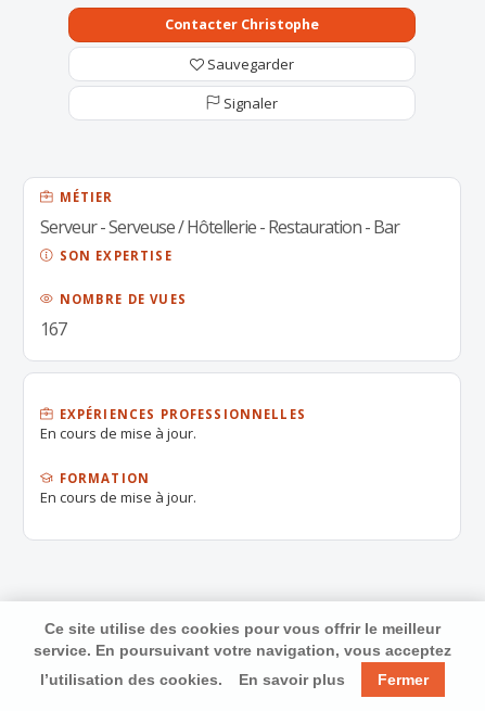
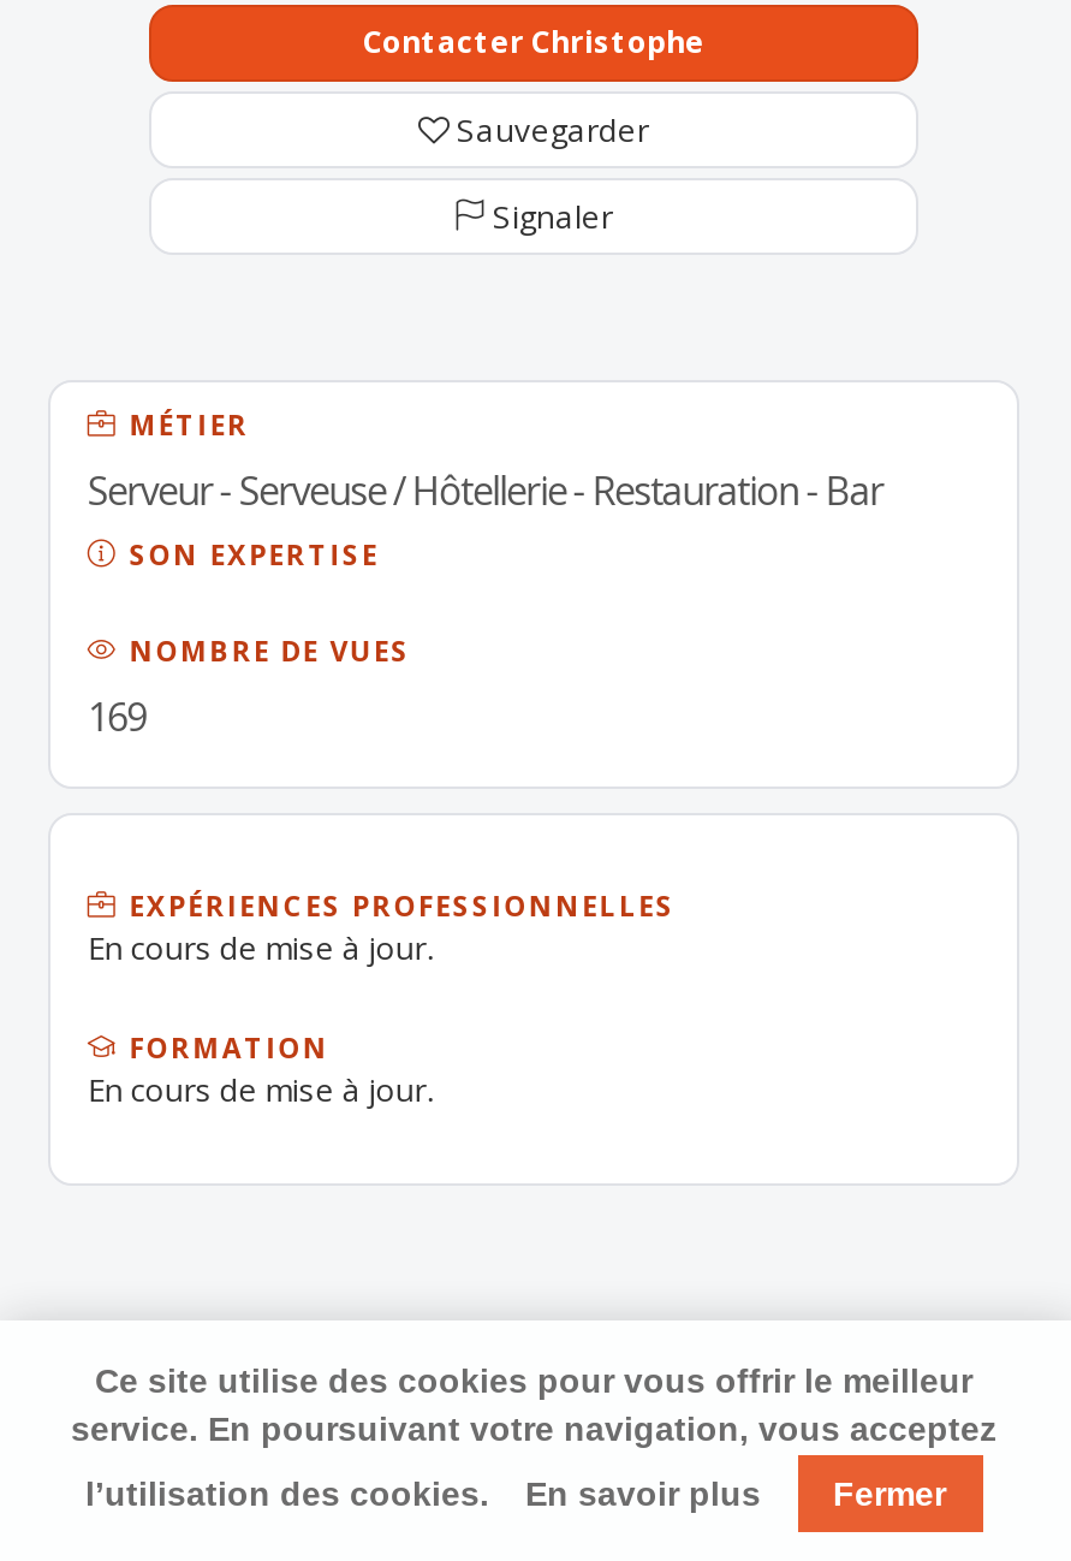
[41,317,67,341] 167 -> [88,690,145,743] 169

